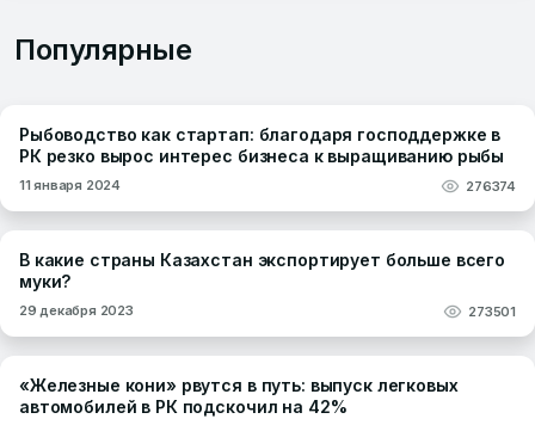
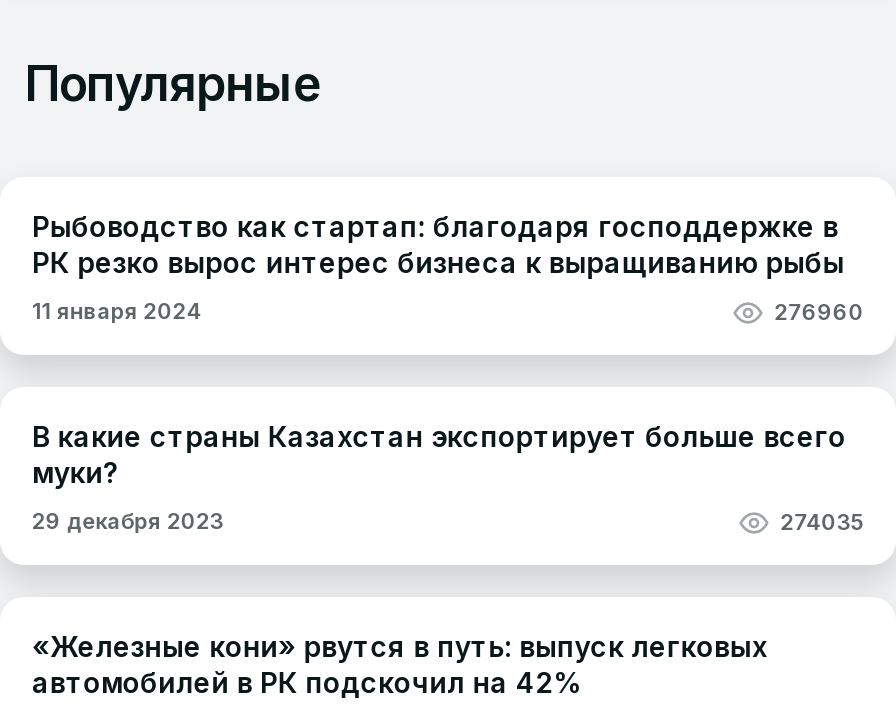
[460,178,516,194] 276374 -> [764,297,864,325] 276960
[462,303,516,320] 273501 -> [770,507,864,535] 274035

